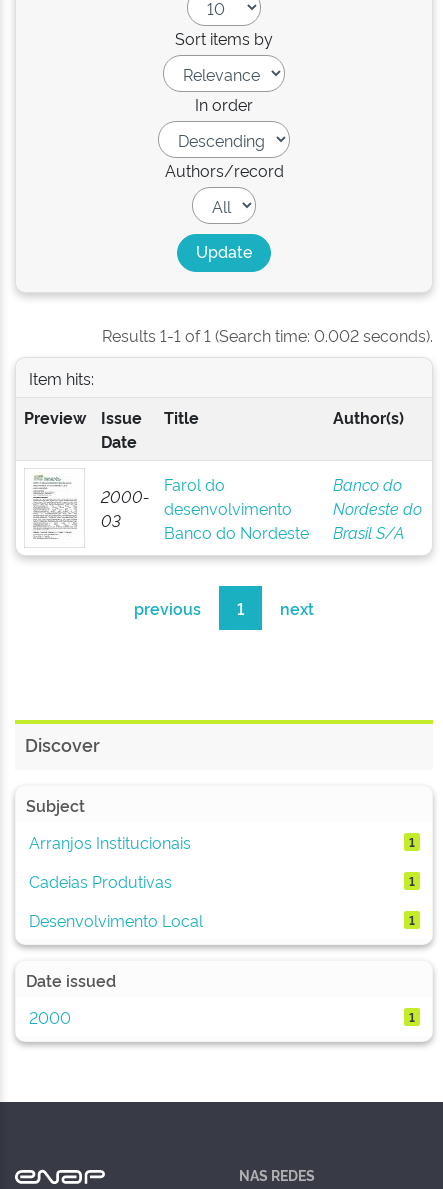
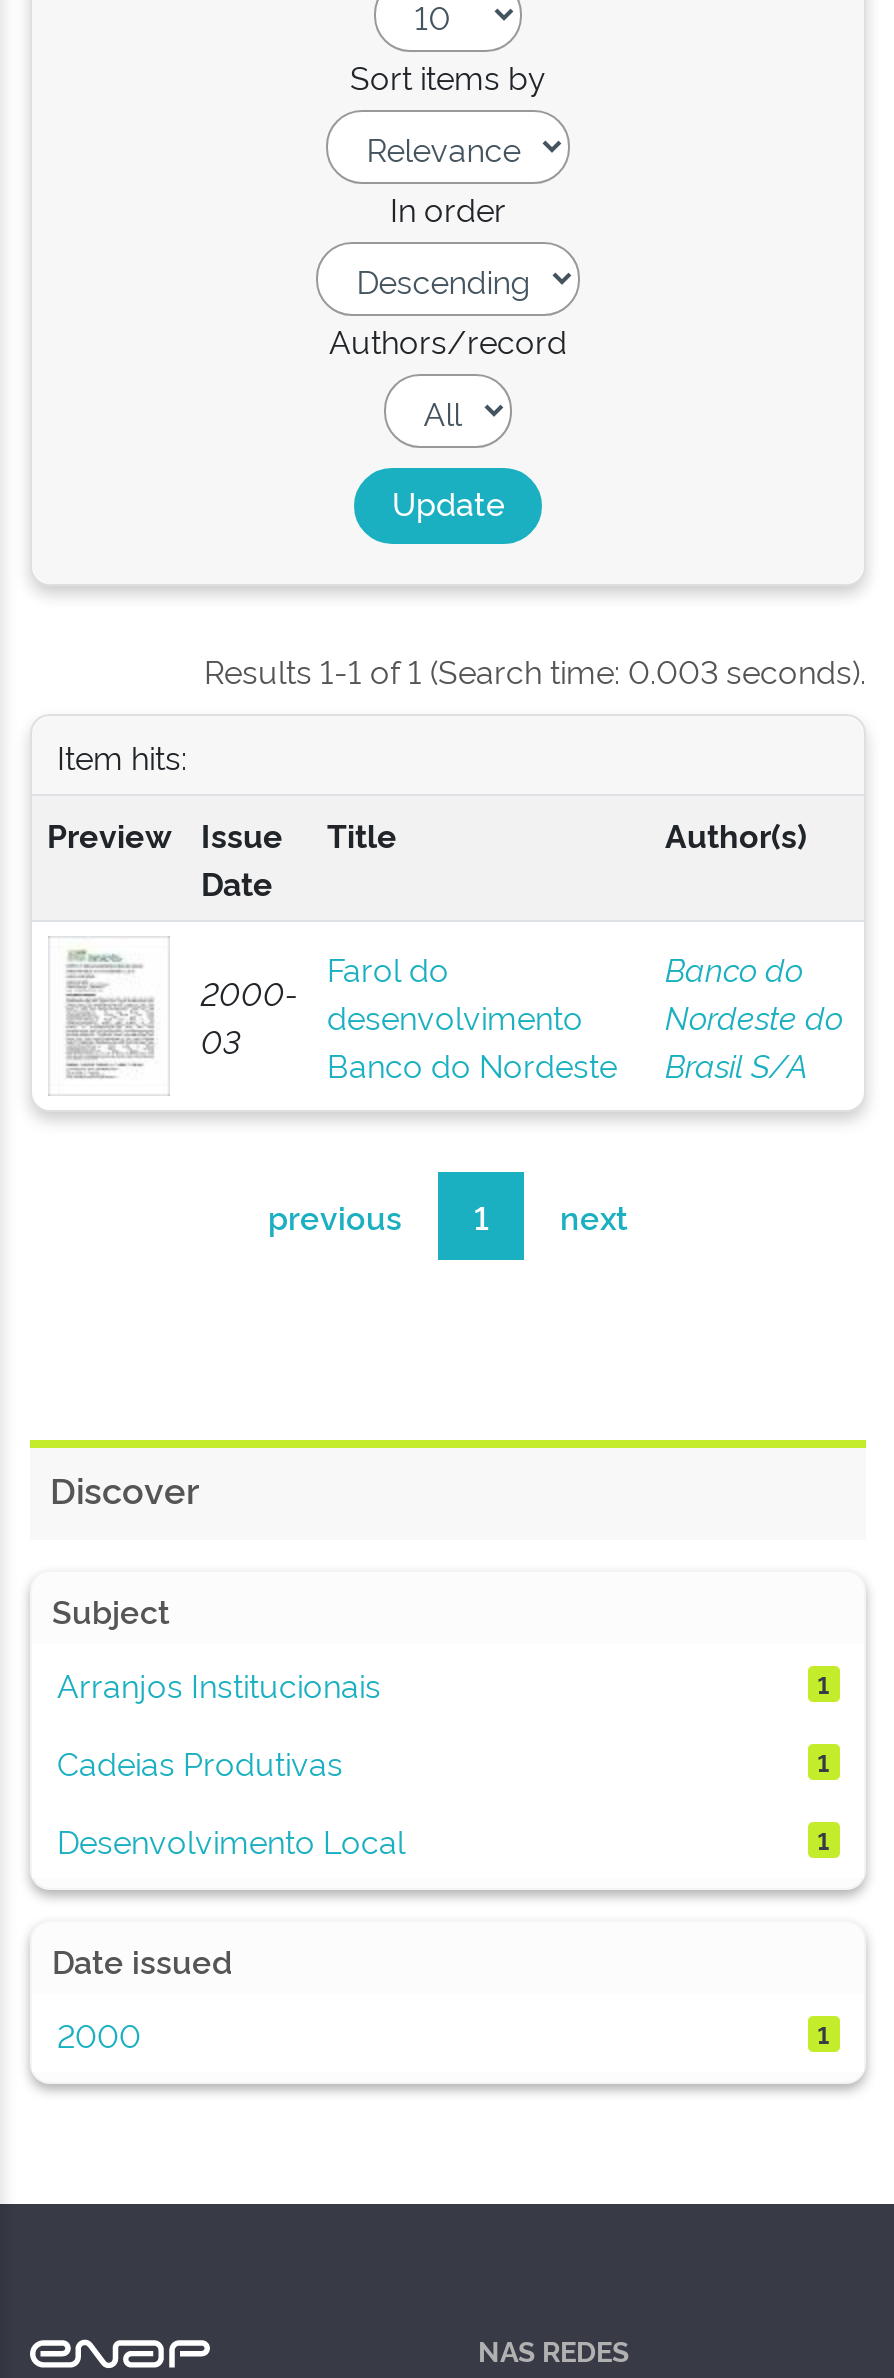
[102,324,433,346] Results 1-1 of 1 (Search time: 0.002 seconds). -> [204,648,866,692] Results 1-1 of 1 (Search time: 0.003 seconds).

